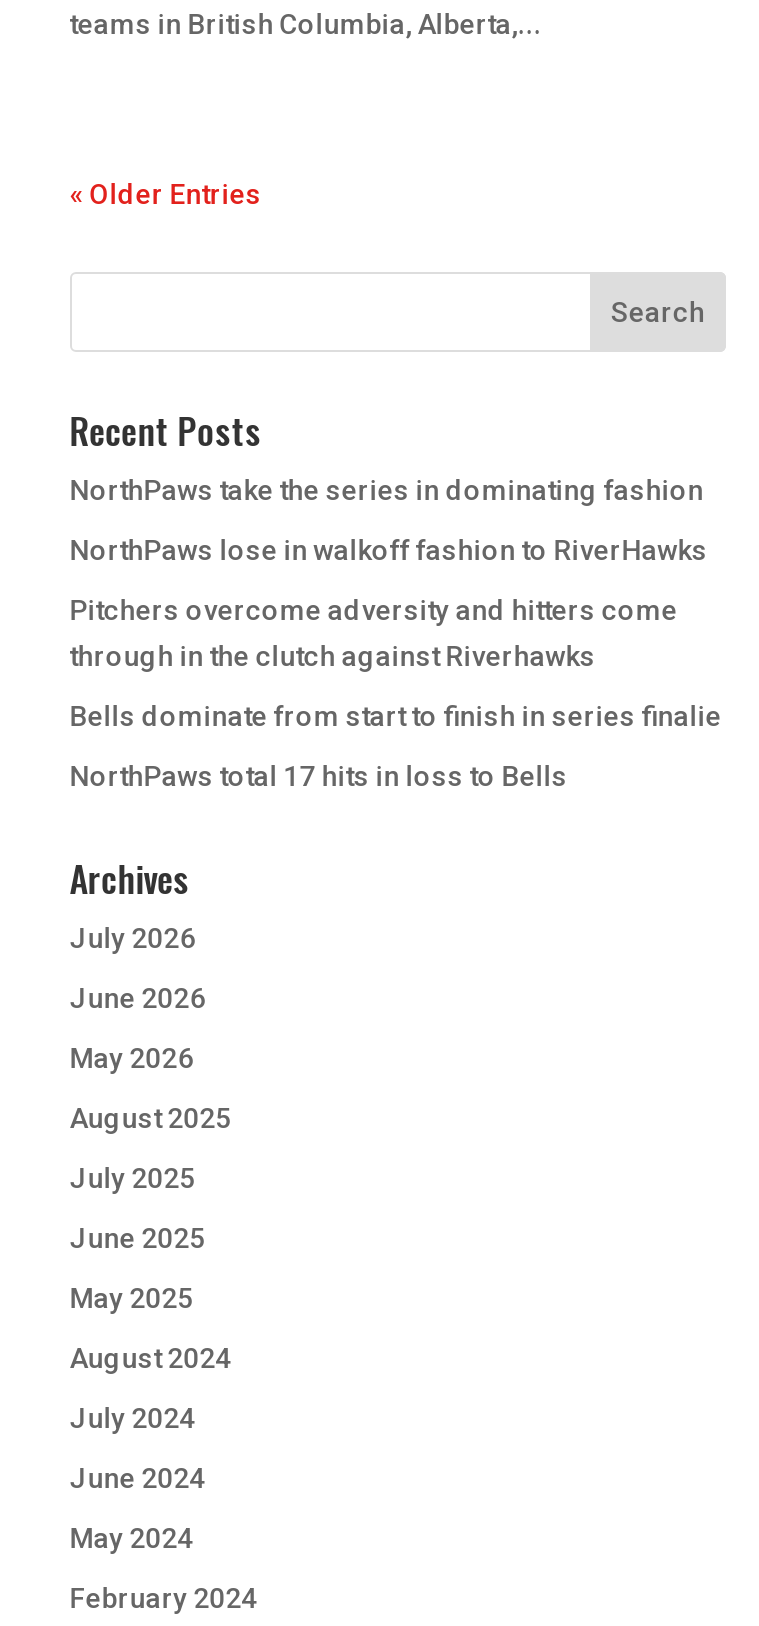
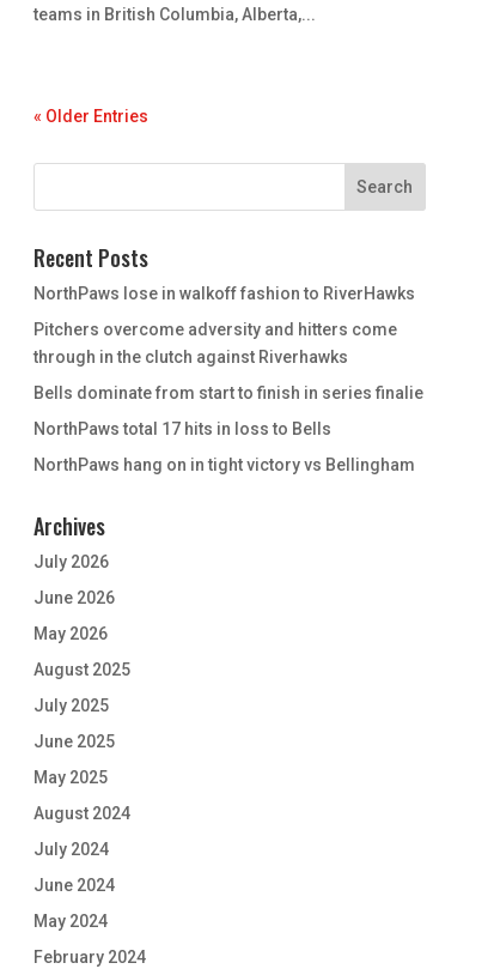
[70,474,704,506] NorthPaws take the series in dominating fashion -> none
moved [70,534,722,792] -> [33,284,423,438]: NorthPaws lose in walkoff fashion to RiverHawks | Pitchers overcome adversity and hitters come | through in the clutch against Riverhawks | Bells dominate from start to finish in series finalie | NorthPaws total 17 hits in loss to Bells
none -> [33,455,415,474] NorthPaws hang on in tight victory vs Bellingham

